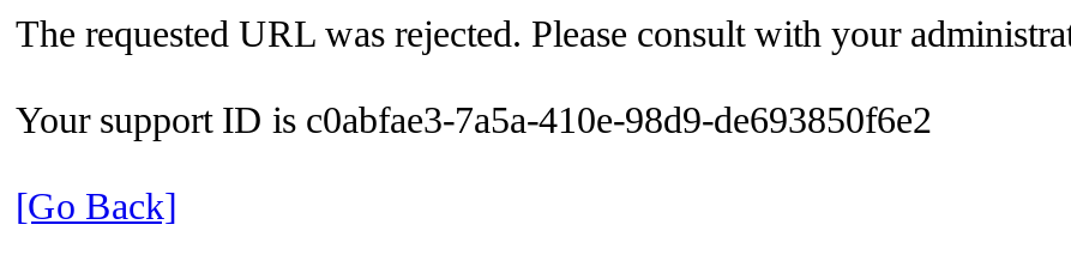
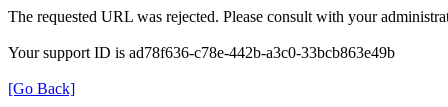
[16,99,932,140] Your support ID is c0abfae3-7a5a-410e-98d9-de693850f6e2 -> [8,44,395,61] Your support ID is ad78f636-c78e-442b-a3c0-33bcb863e49b

